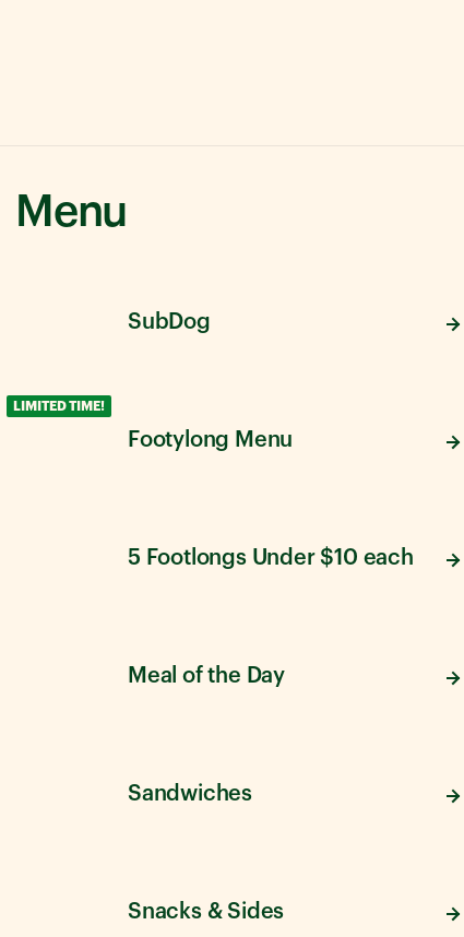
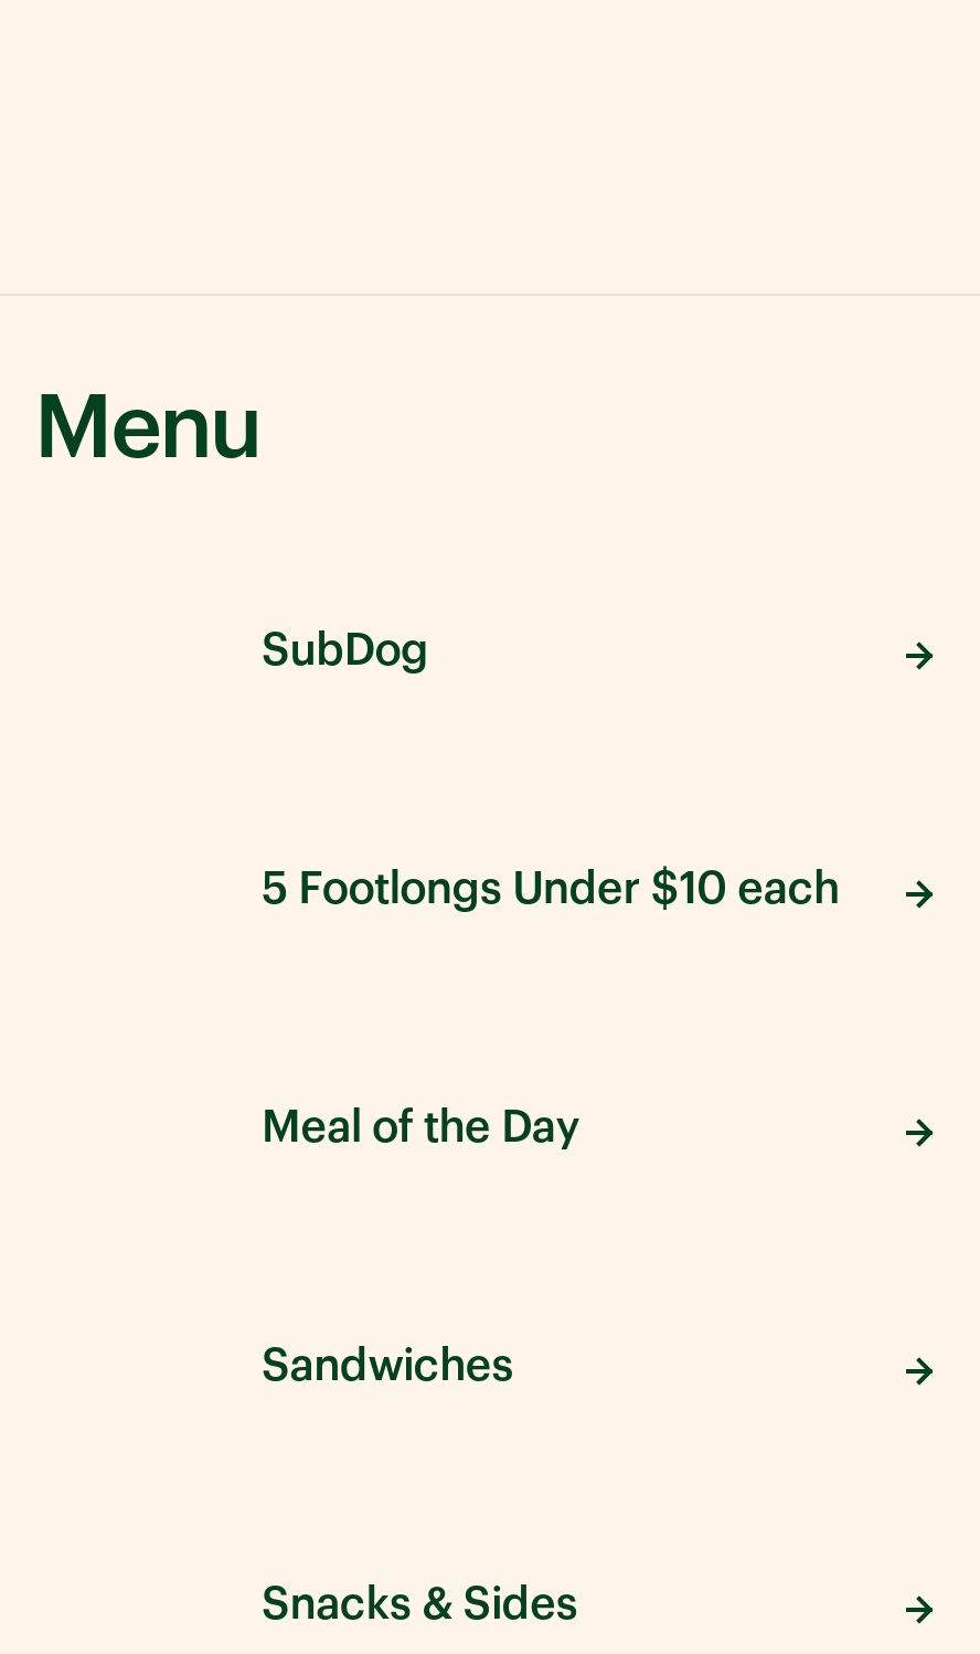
[13,400,293,451] LIMITED TIME! | Footylong Menu -> none

